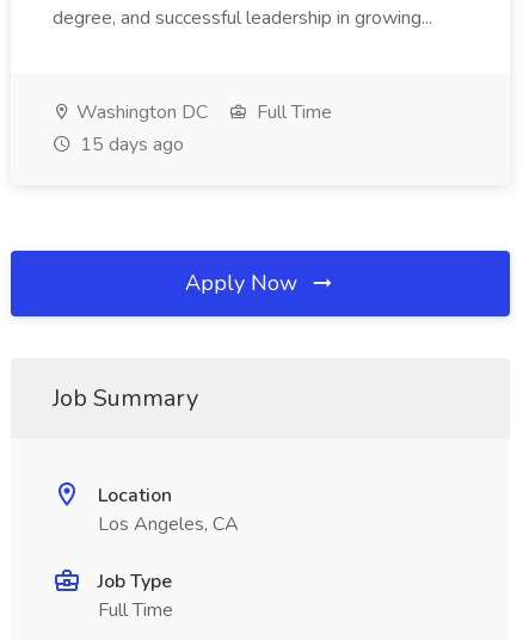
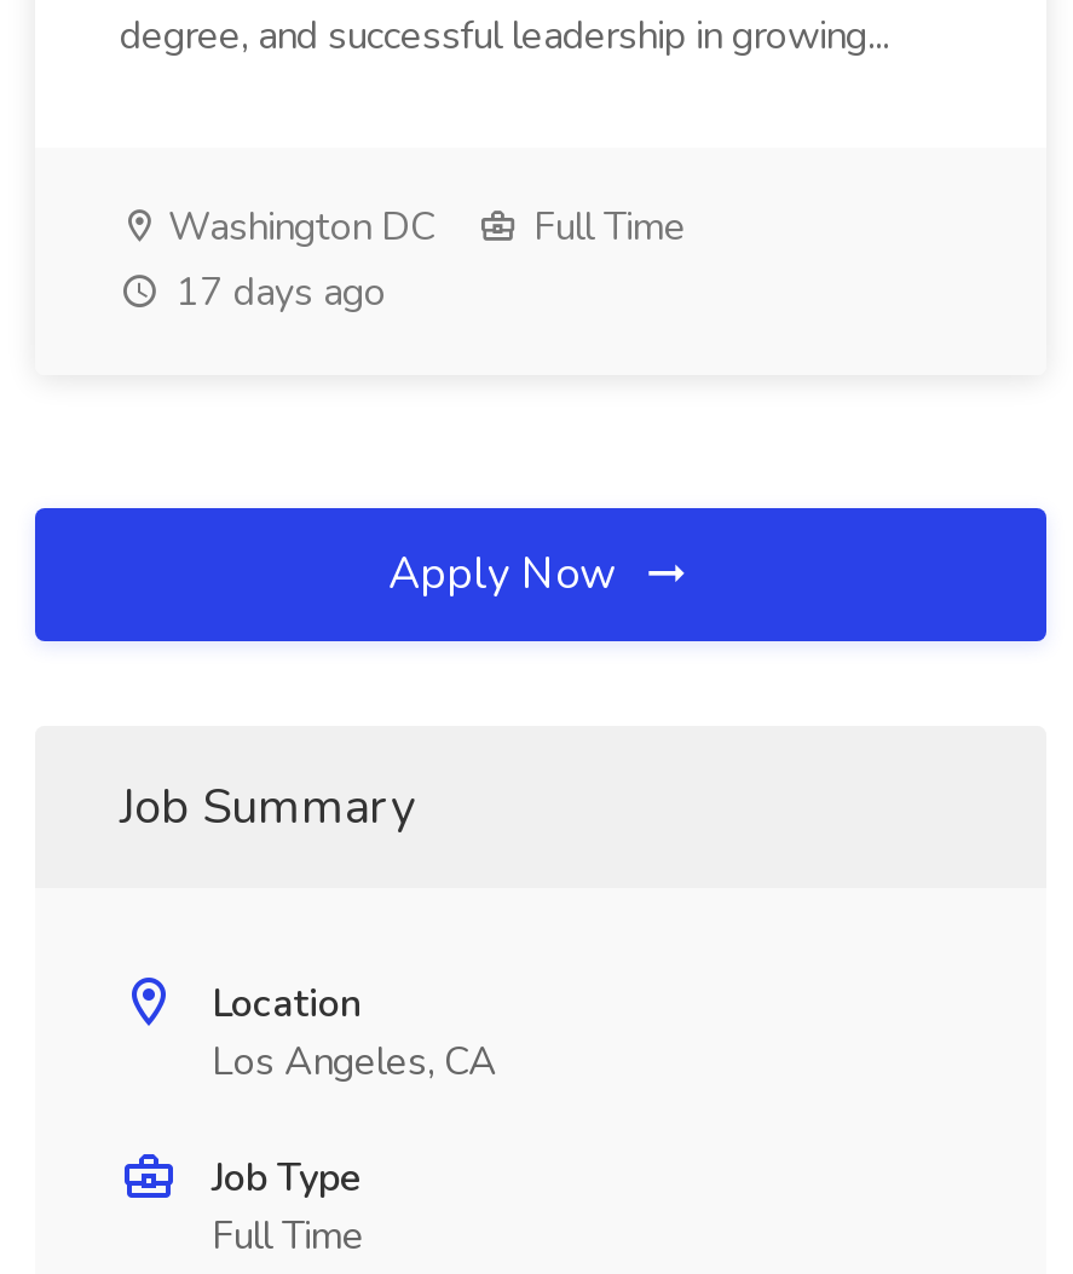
[75,131,184,158] 15 days ago -> [166,266,386,319] 17 days ago

